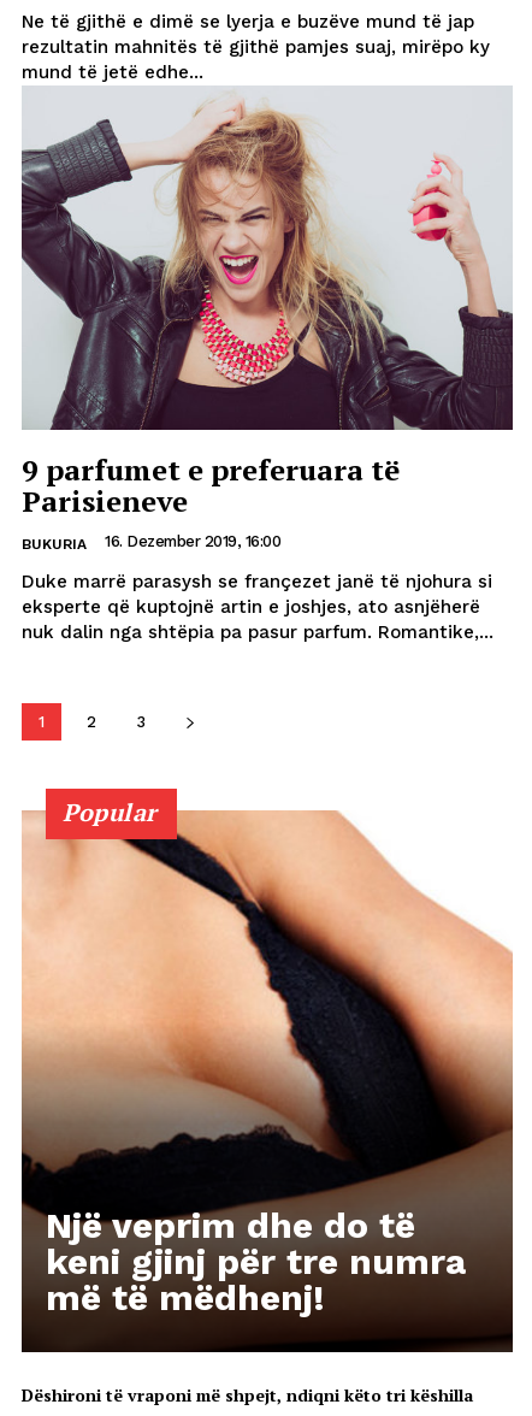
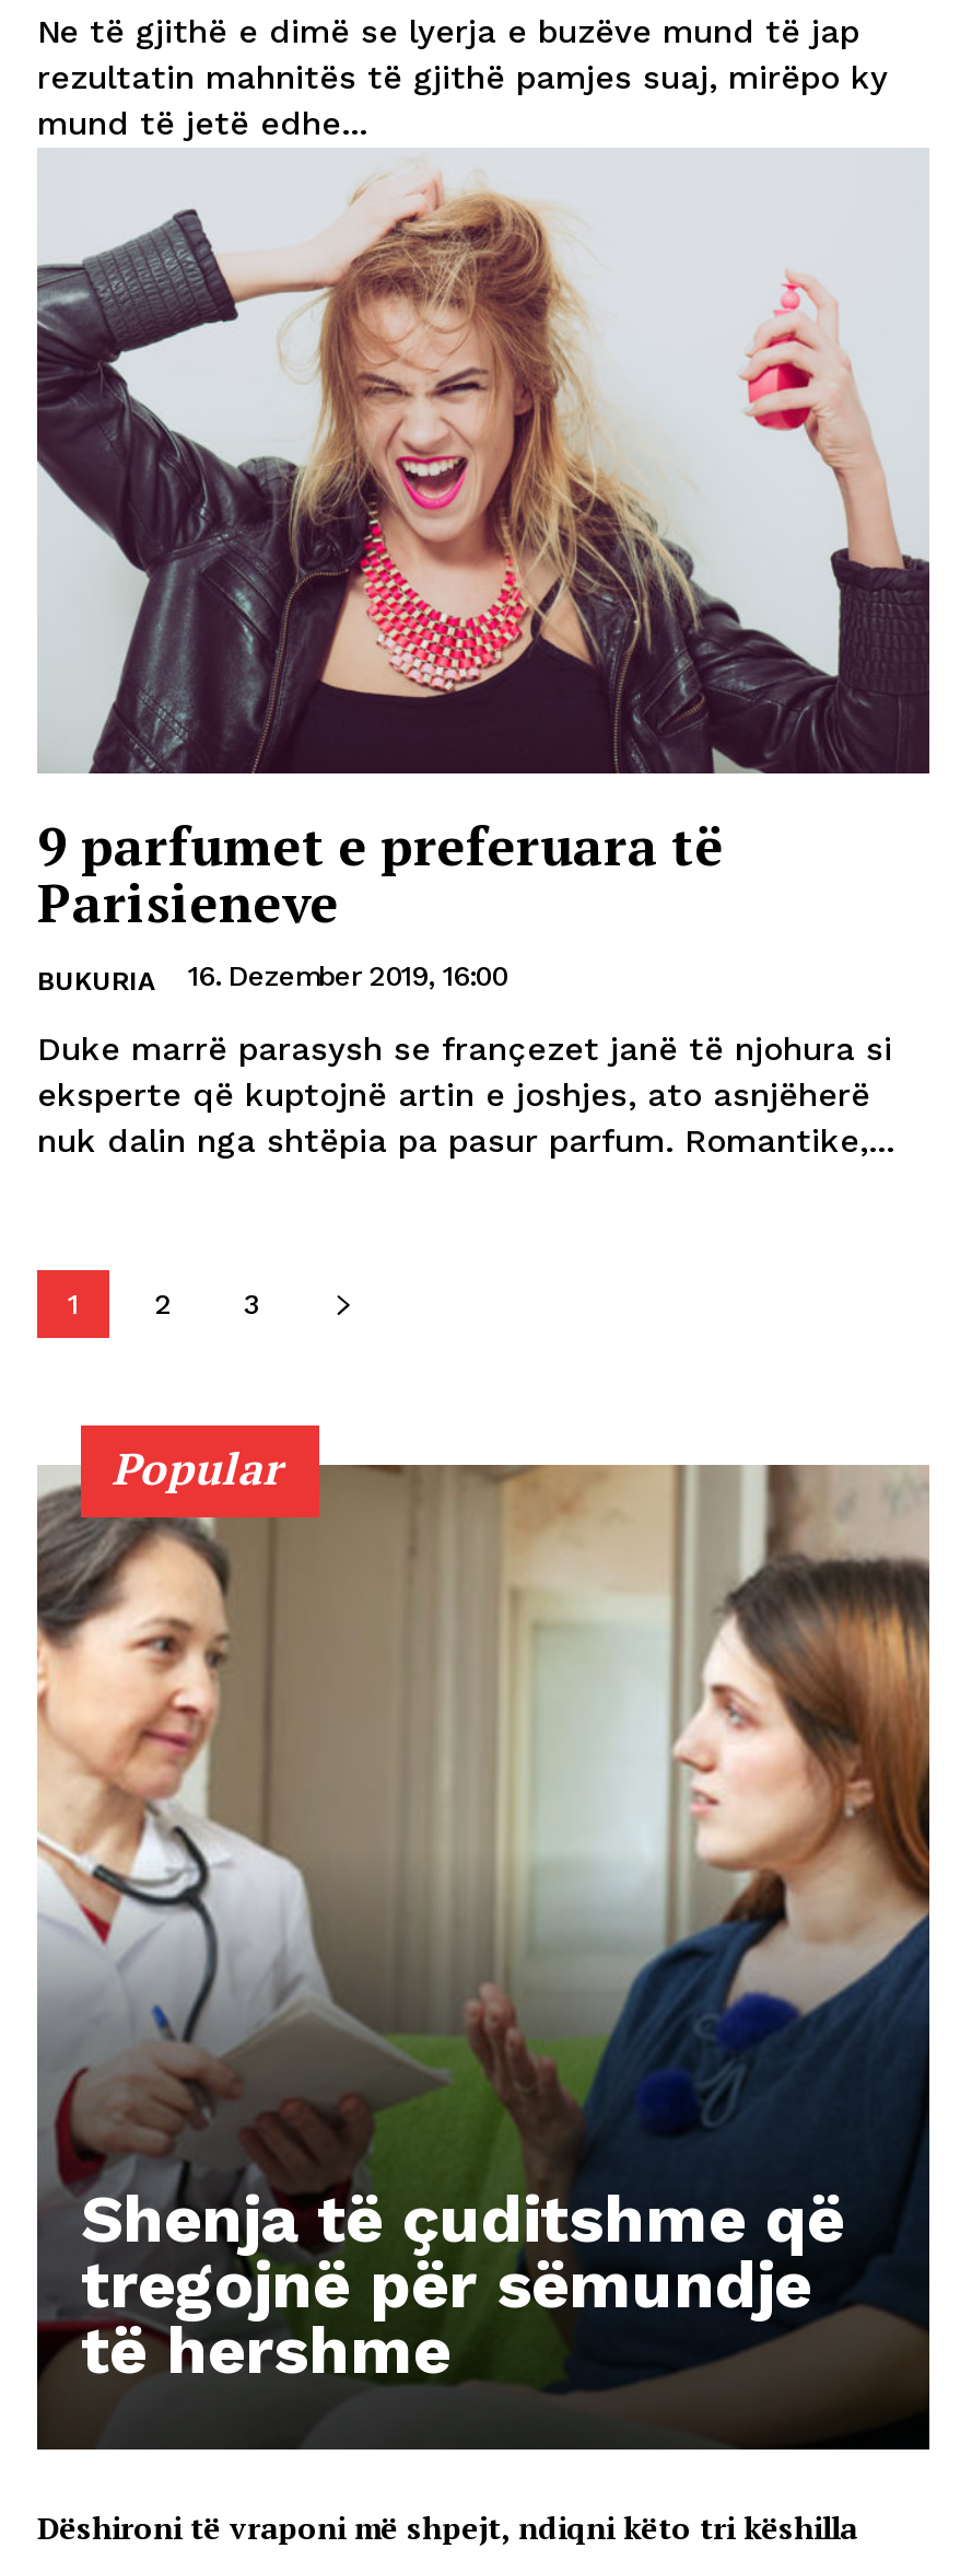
[20,810,514,1352] [image] | Një veprim dhe do të | keni gjinj për tre numra | më të mëdhenj! -> [35,1463,932,2450] [image] | Shenja të çuditshme që | tregojnë për sëmundje | të hershme

